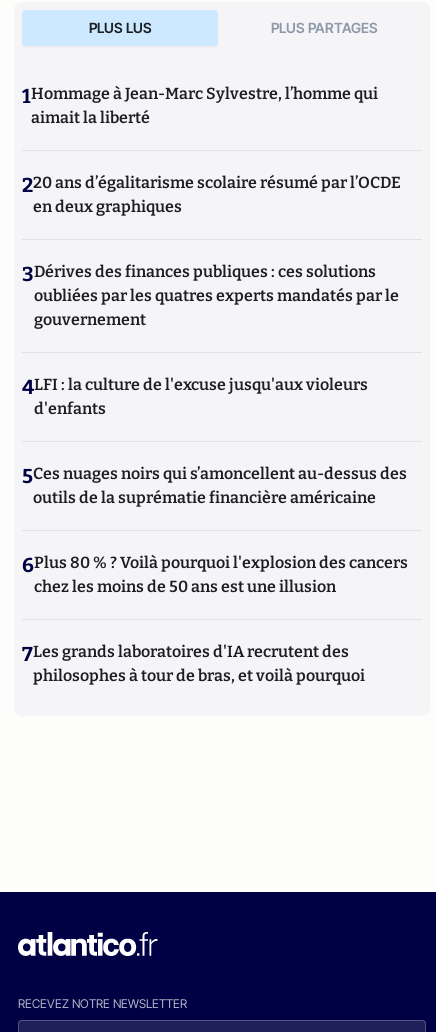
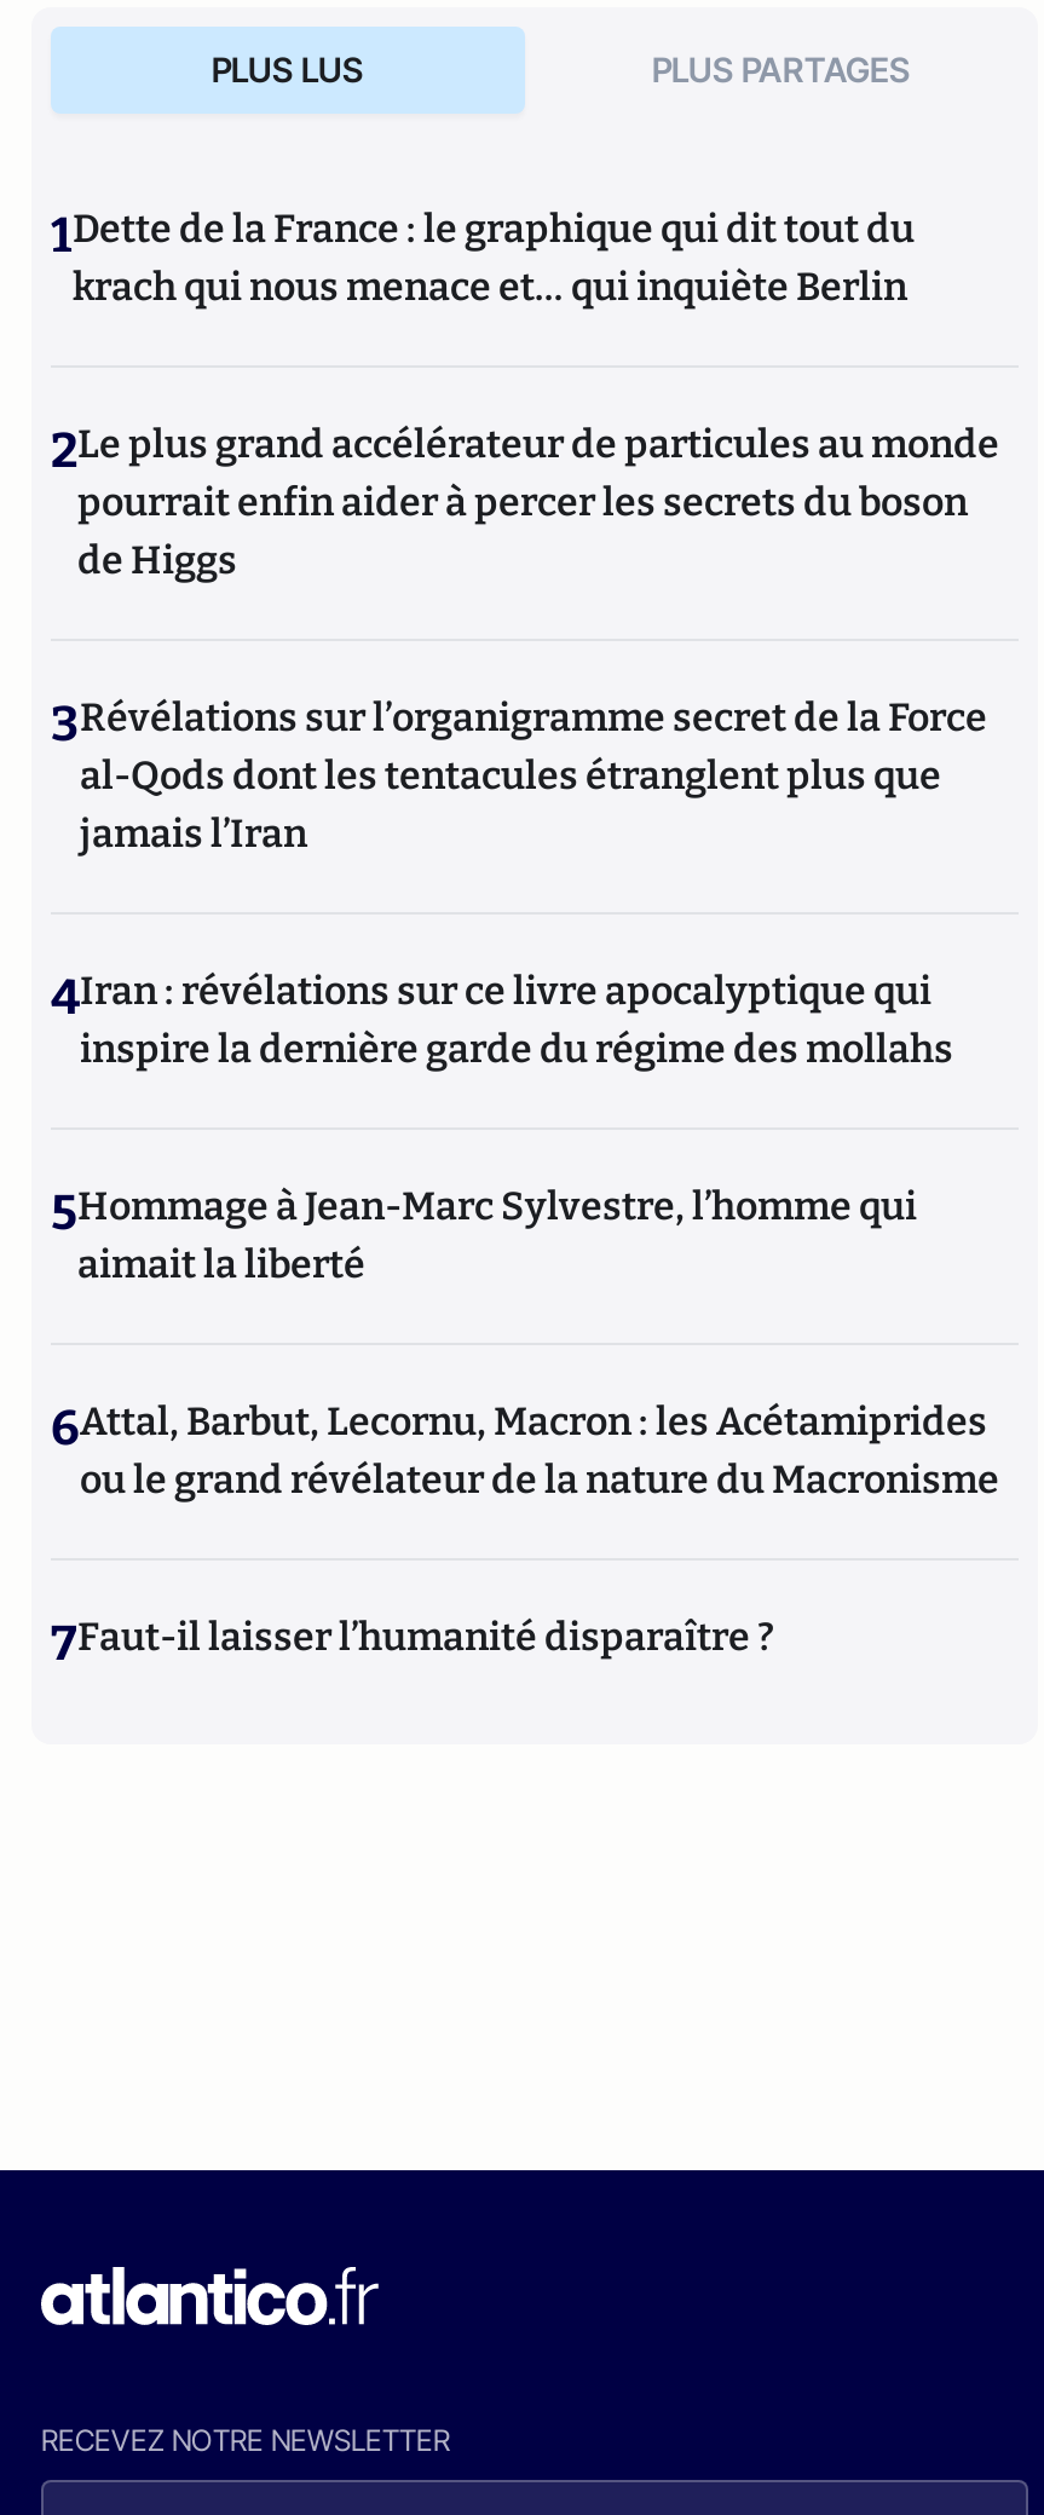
[22,84,378,108] 1Hommage à Jean-Marc Sylvestre, l’homme qui -> [51,206,999,1241] 1Dette de la France : le graphique qui dit tout du | krach qui nous menace et… qui inquiète Berlin | 2Le plus grand accélérateur de particules au monde | pourrait enfin aider à percer les secrets du boson | de Higgs | 3Révélations sur l’organigramme secret de la Force | al-Qods dont les tentacules étranglent plus que | jamais l’Iran | 4Iran : révélations sur ce livre apocalyptique qui | inspire la dernière garde du régime des mollahs | 5Hommage à Jean-Marc Sylvestre, l’homme qui
moved [31,108,150,127] -> [77,1241,365,1287]: aimait la liberté
[22,173,408,685] 220 ans d’égalitarisme scolaire résumé par l’OCDE | en deux graphiques | 3Dérives des finances publiques : ces solutions | oubliées par les quatres experts mandatés par le | gouvernement | 4LFI : la culture de l'excuse jusqu'aux violeurs | d'enfants | 5Ces nuages noirs qui s’amoncellent au-dessus des | outils de la suprématie financière américaine | 6Plus 80 % ? Voilà pourquoi l'explosion des cancers | chez les moins de 50 ans est une illusion | 7Les grands laboratoires d'IA recrutent des | philosophes à tour de bras, et voilà pourquoi -> [51,1398,999,1672] 6Attal, Barbut, Lecornu, Macron : les Acétamiprides | ou le grand révélateur de la nature du Macronisme | 7Faut-il laisser l’humanité disparaître ?

